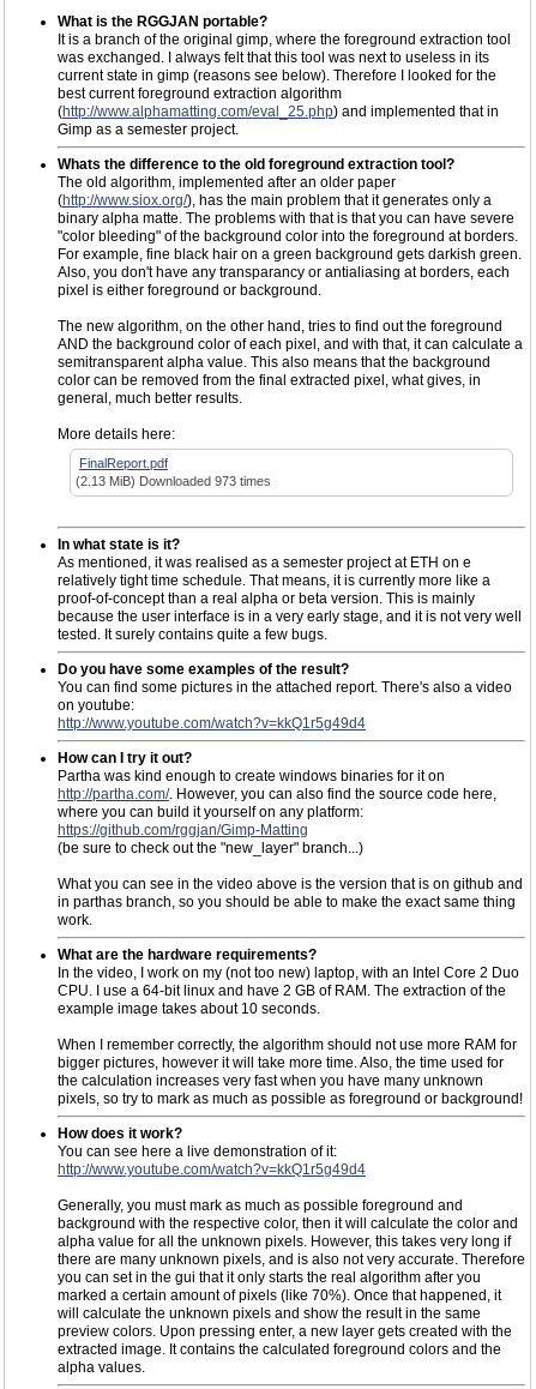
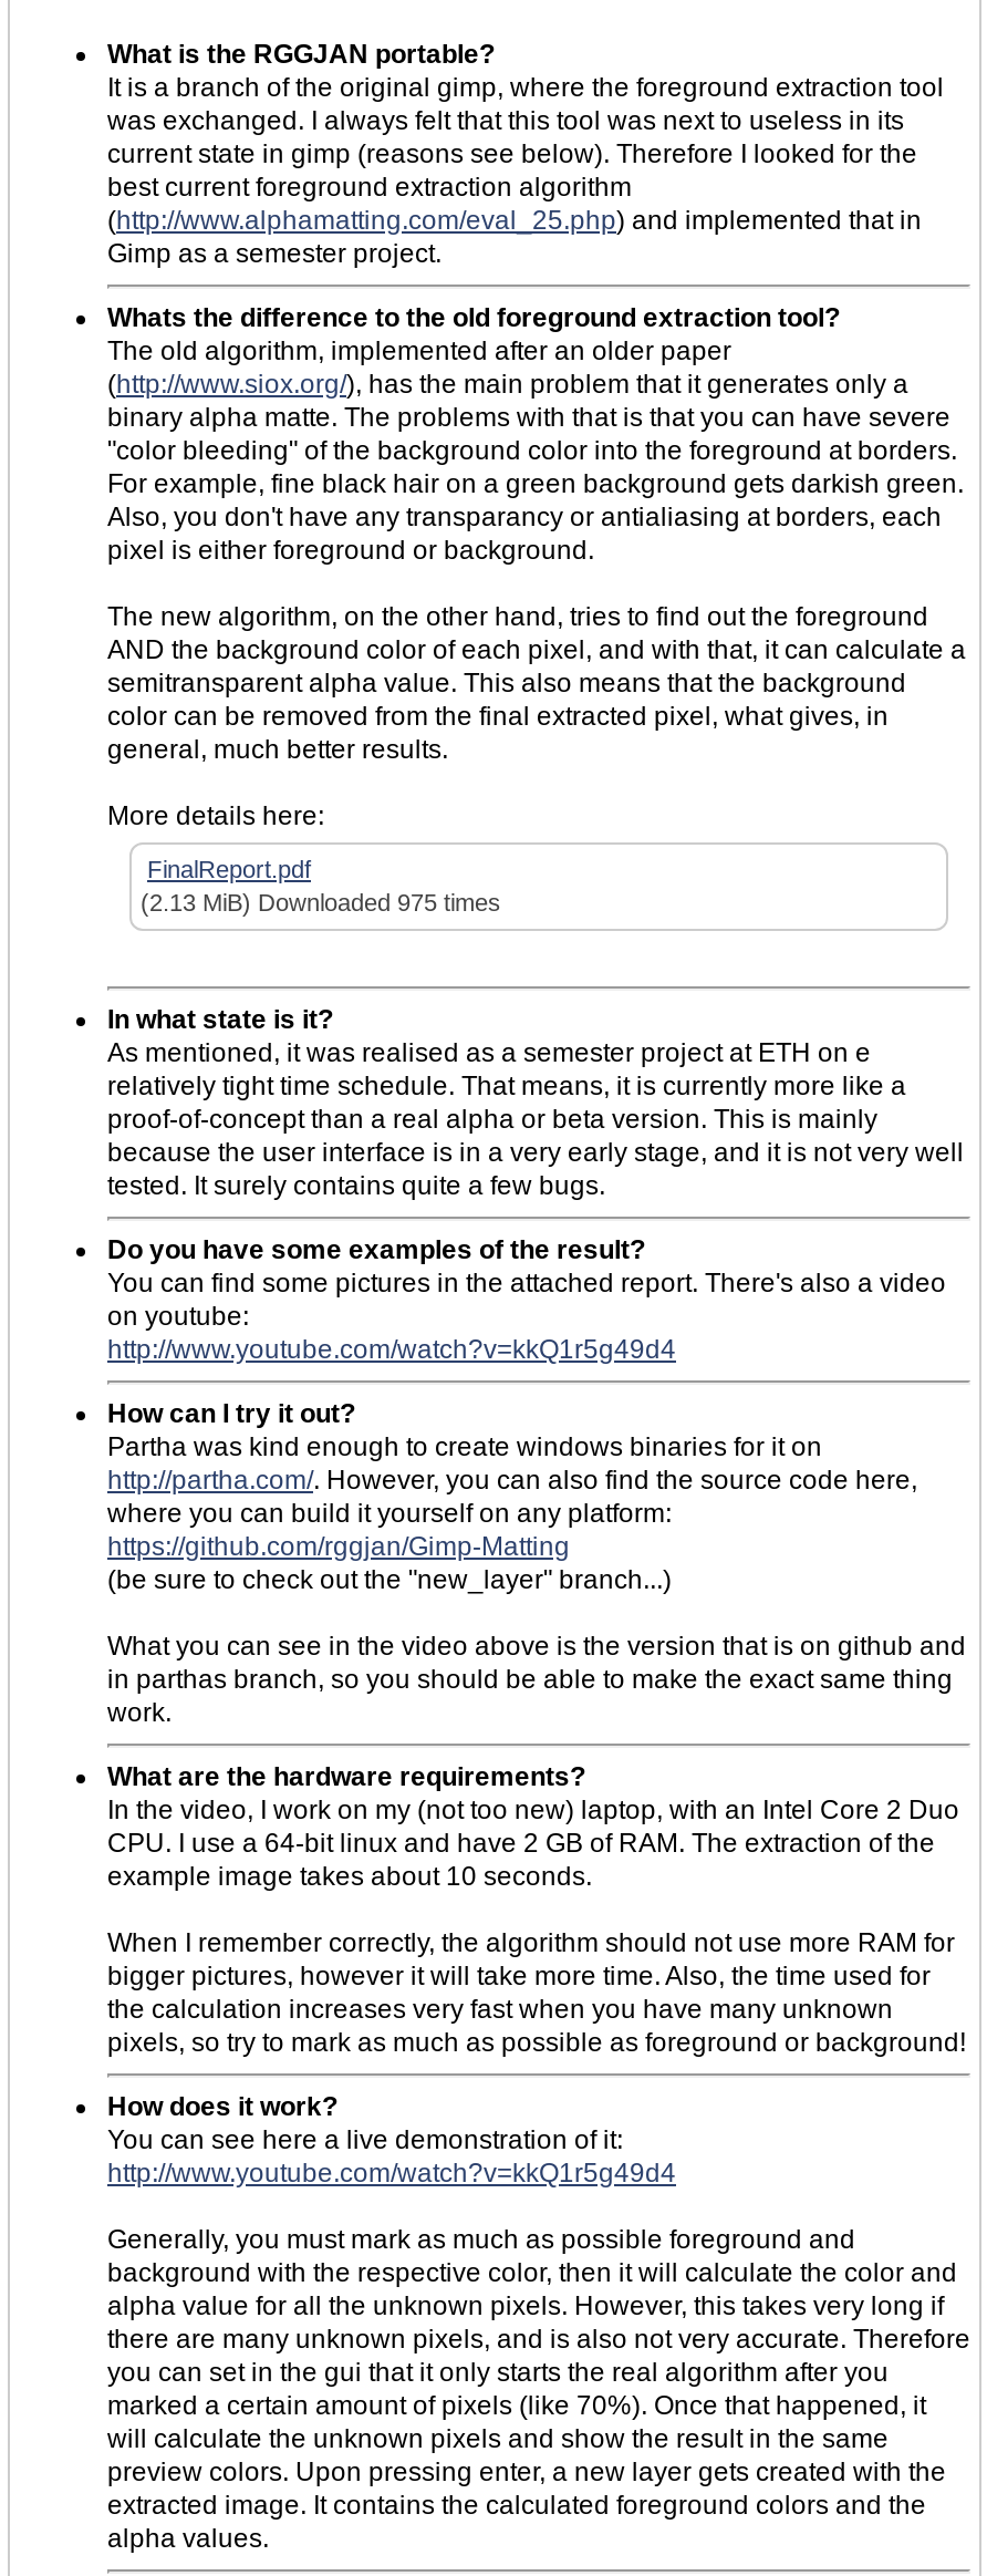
[76,474,271,488] (2.13 MiB) Downloaded 973 times -> [141,889,501,915] (2.13 MiB) Downloaded 975 times

